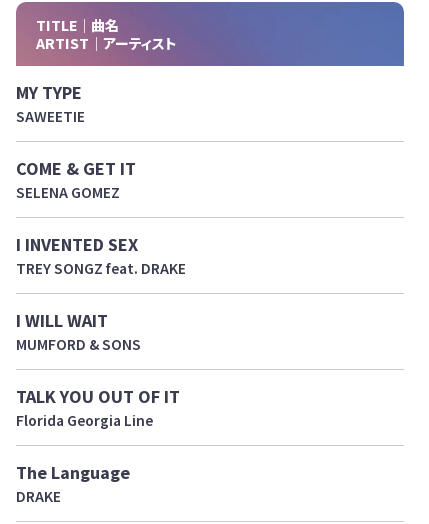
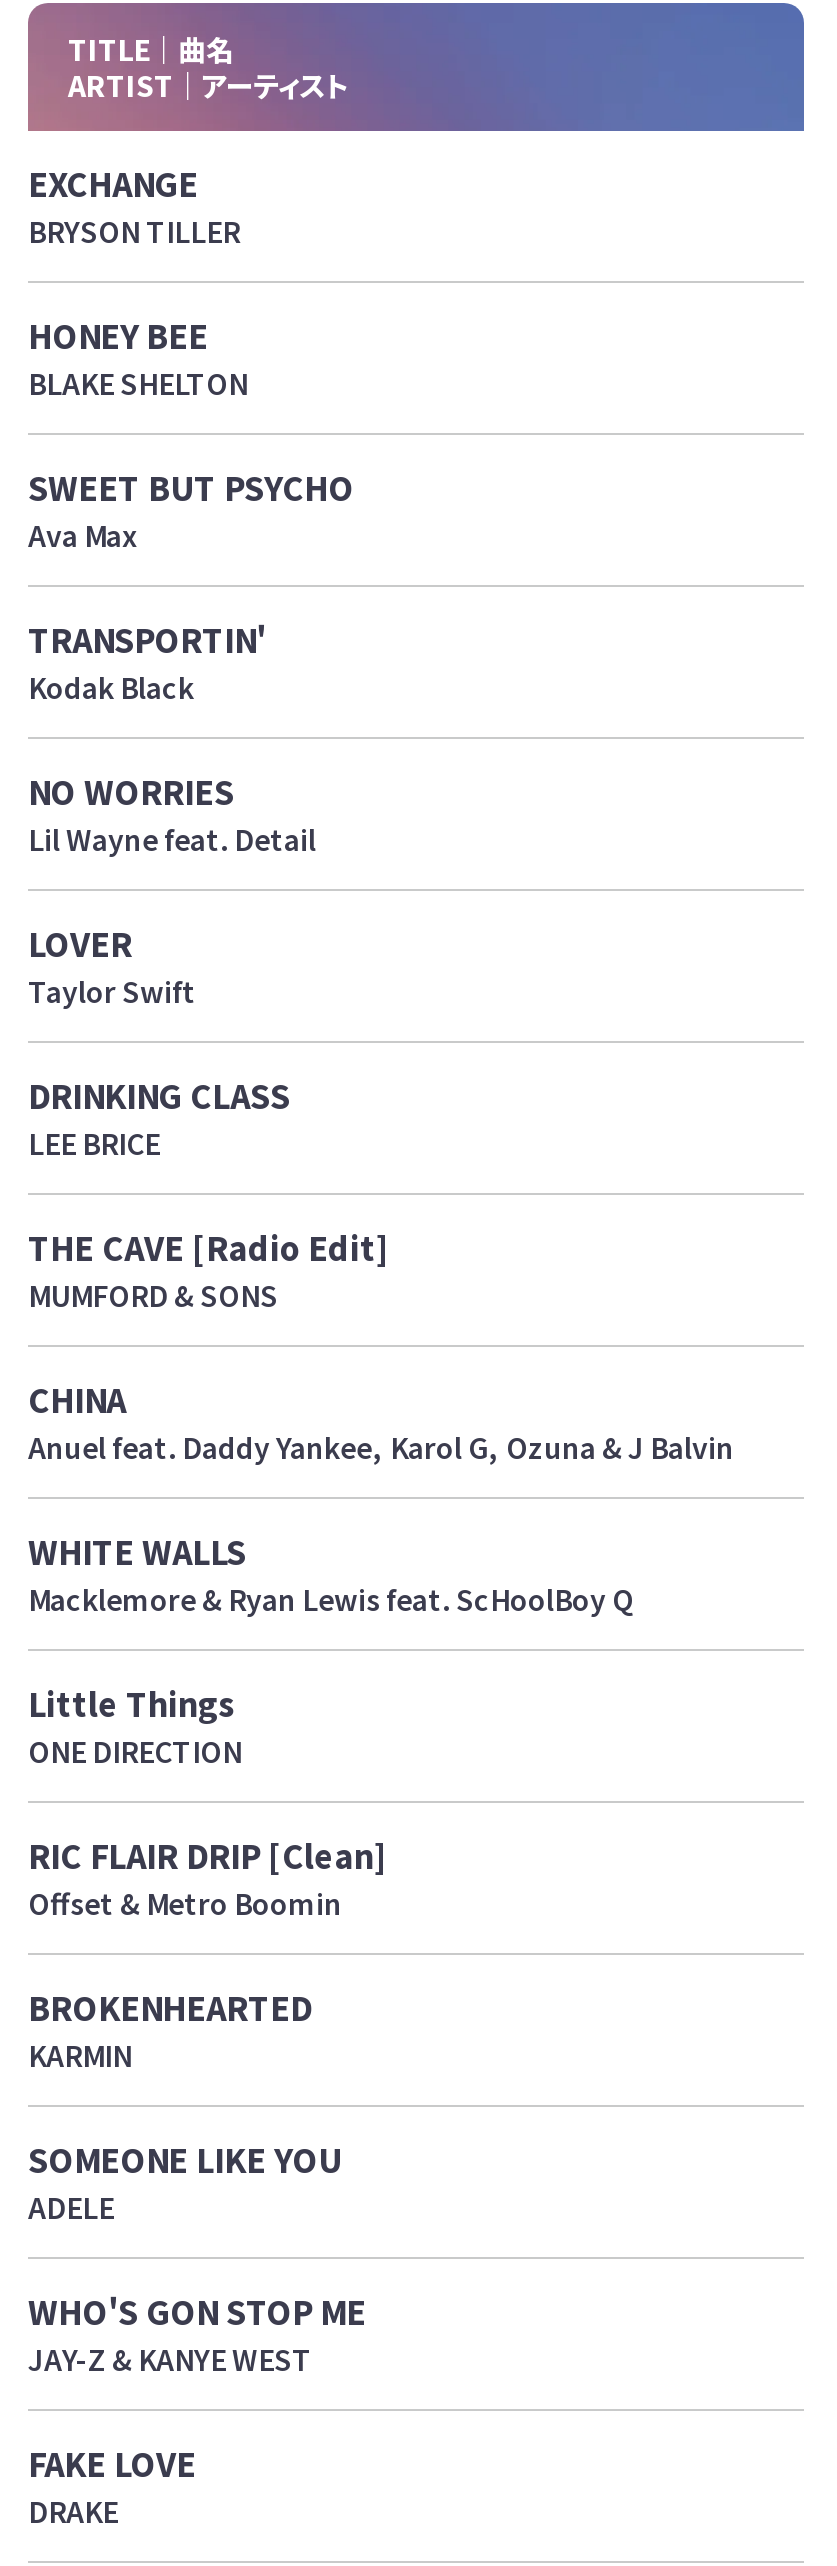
[16,80,186,332] MY TYPE | SAWEETIE | COME & GET IT | SELENA GOMEZ | I INVENTED SEX | TREY SONGZ feat. DRAKE | I WILL WAIT -> [28,158,390,1270] EXCHANGE | BRYSON TILLER | HONEY BEE | BLAKE SHELTON | SWEET BUT PSYCHO | Ava Max | TRANSPORTIN' | Kodak Black | NO WORRIES | Lil Wayne feat. Detail | LOVER | Taylor Swift | DRINKING CLASS | LEE BRICE | THE CAVE [Radio Edit]
[16,384,180,484] TALK YOU OUT OF IT | Florida Georgia Line | The Language -> [28,1374,734,2486] CHINA | Anuel feat. Daddy Yankee, Karol G, Ozuna & J Balvin | WHITE WALLS | Macklemore & Ryan Lewis feat. ScHoolBoy Q | Little Things | ONE DIRECTION | RIC FLAIR DRIP [Clean] | Offset & Metro Boomin | BROKENHEARTED | KARMIN | SOMEONE LIKE YOU | ADELE | WHO'S GON STOP ME | JAY-Z & KANYE WEST | FAKE LOVE

